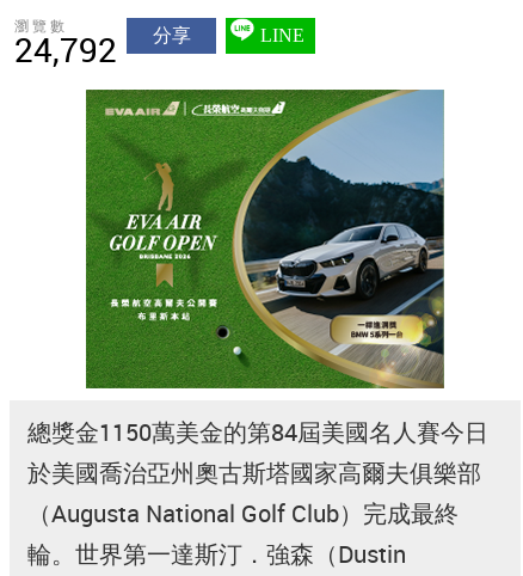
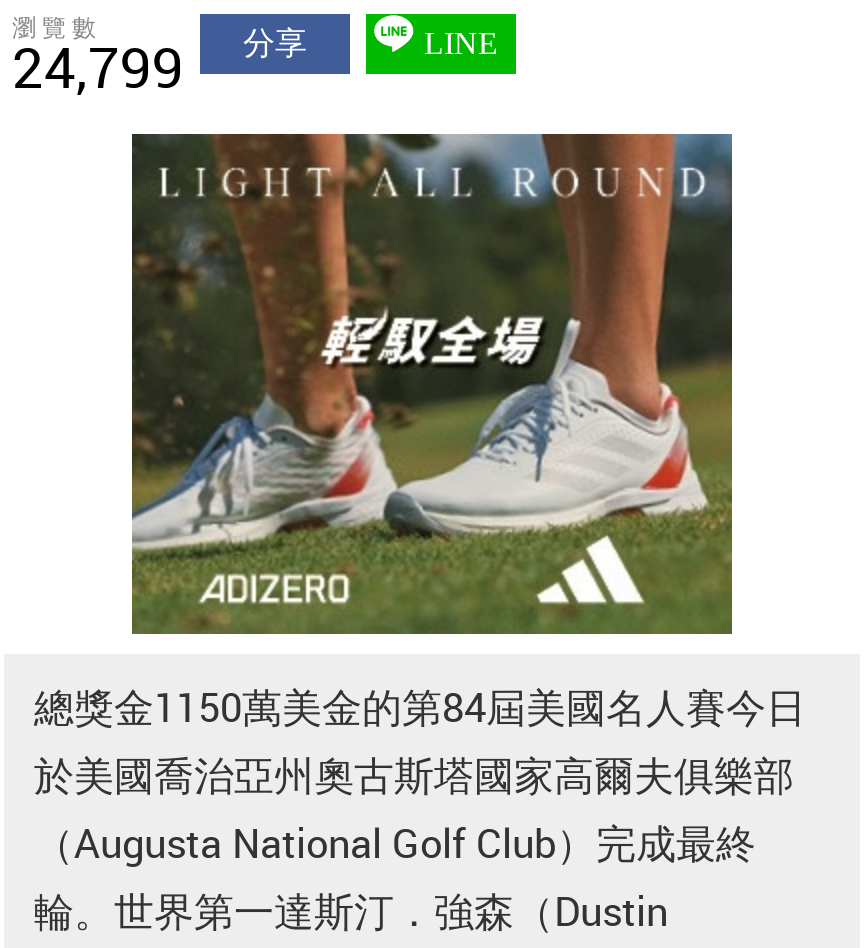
[14,25,190,71] 24,792 分享 -> [12,25,307,103] 24,799 分享
[85,88,444,388] [image] -> [130,132,734,634] [image]

